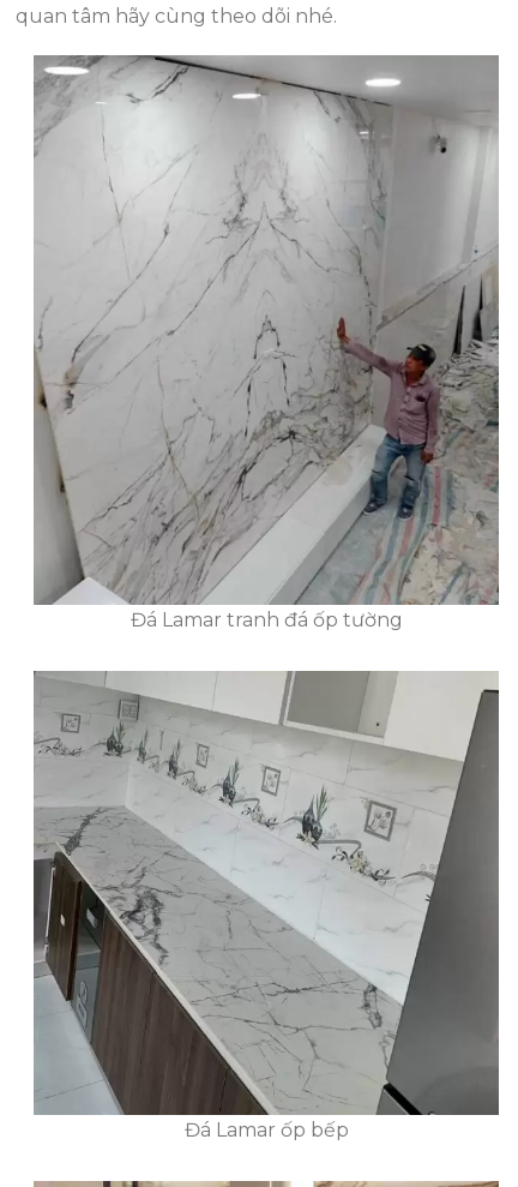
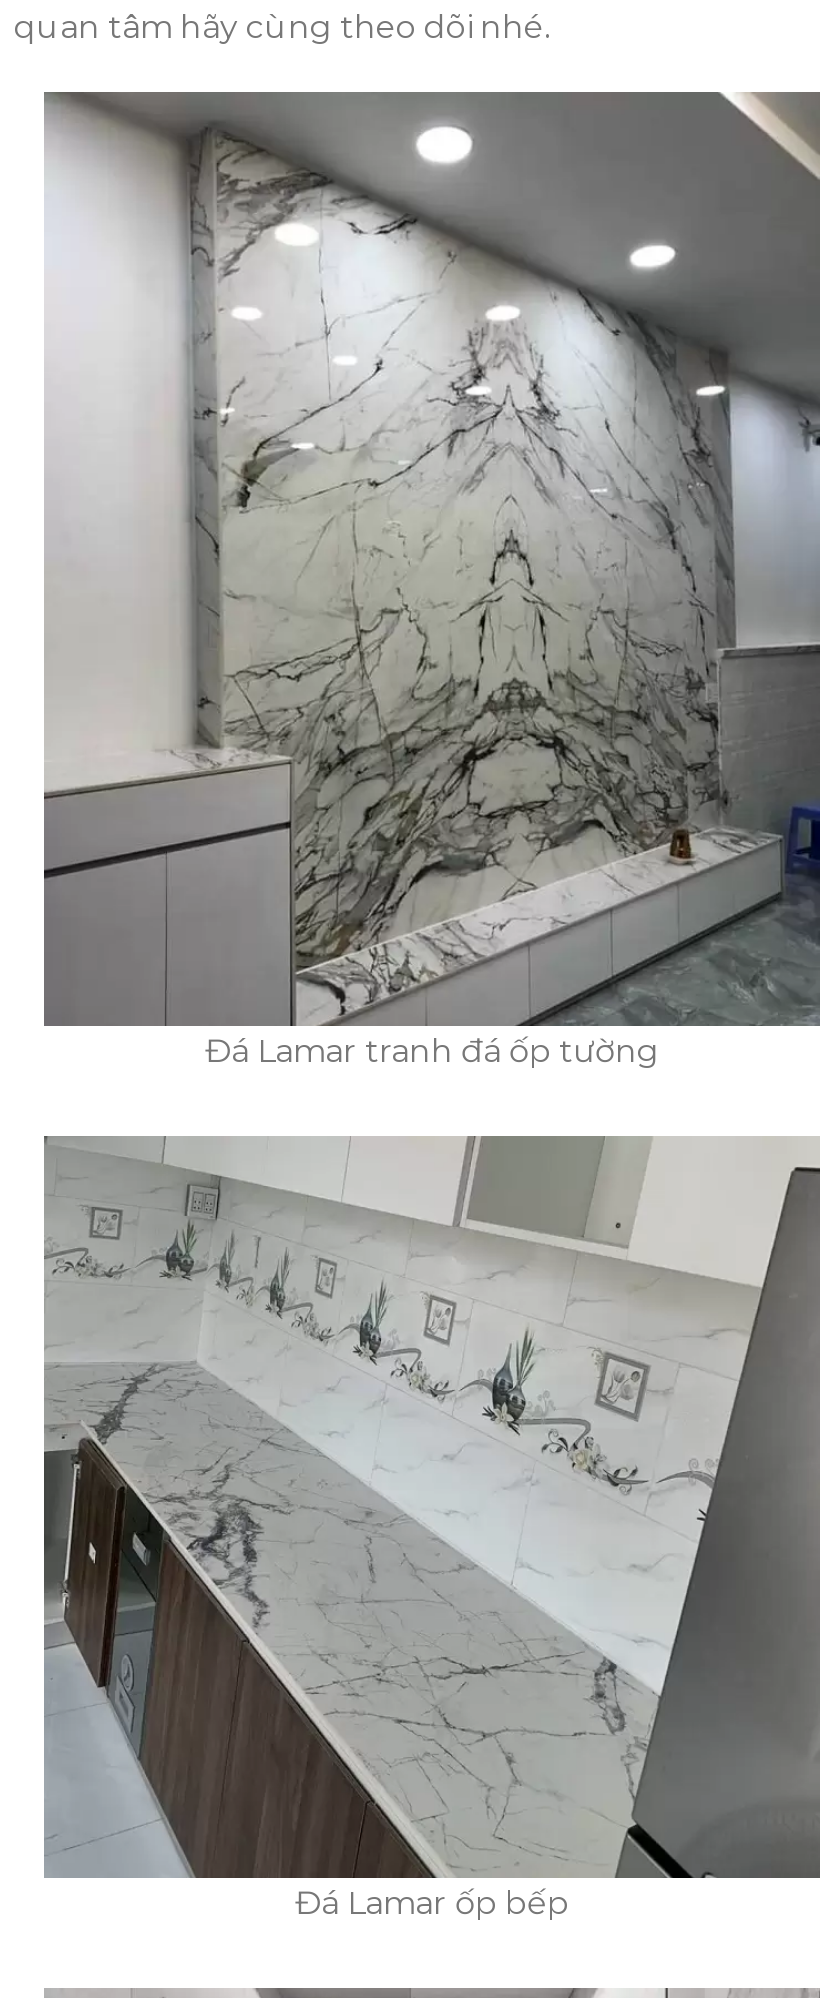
[34,55,499,605] [image] -> [44,94,822,1026] [image]

